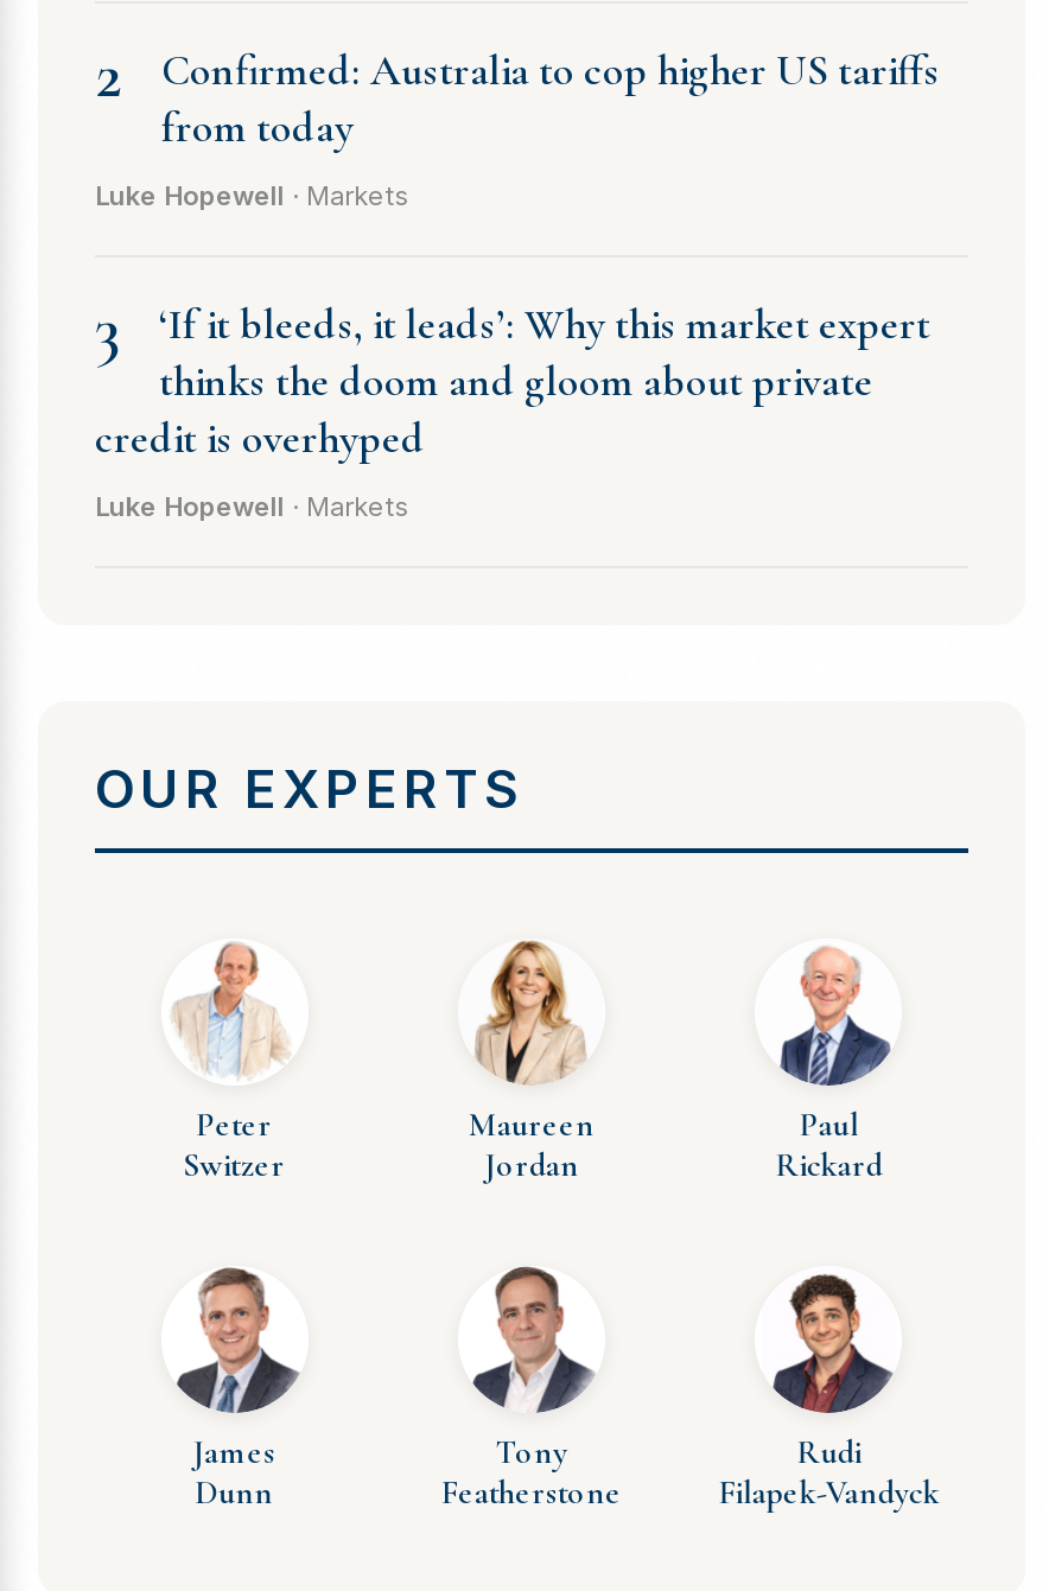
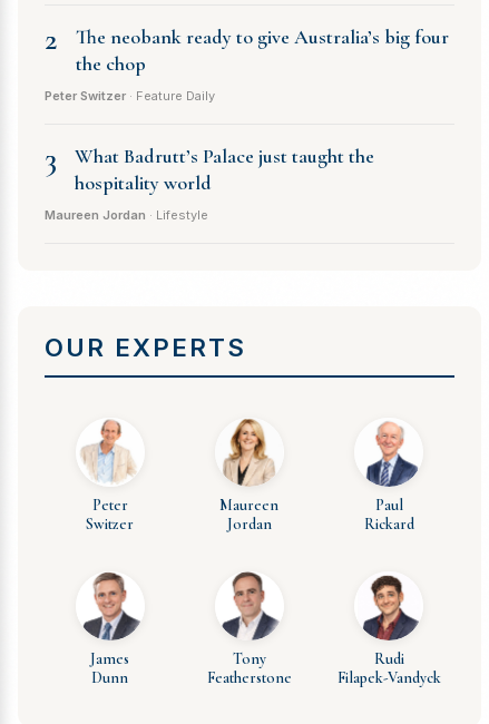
[161,44,940,153] Confirmed: Australia to cop higher US tariffs | from today -> [76,25,449,76] The neobank ready to give Australia’s big four | the chop
[95,179,411,213] Luke Hopewell · Markets -> [45,88,215,104] Peter Switzer · Feature Daily
[95,298,930,464] ‘If it bleeds, it leads’: Why this market expert | thinks the doom and gloom about private | credit is overhyped -> [75,144,374,195] What Badrutt’s Palace just taught the | hospitality world
[95,490,411,523] Luke Hopewell · Markets -> [45,207,208,223] Maureen Jordan · Lifestyle

